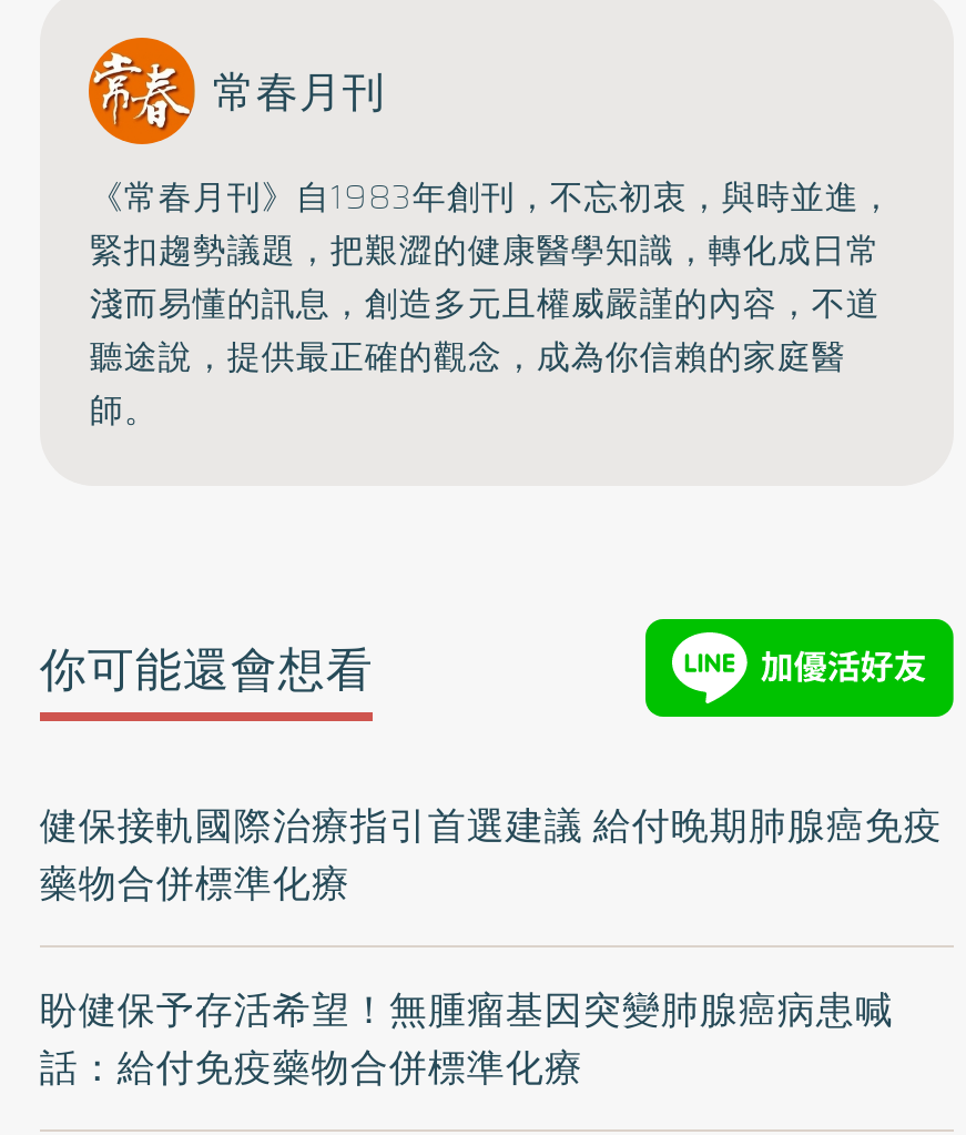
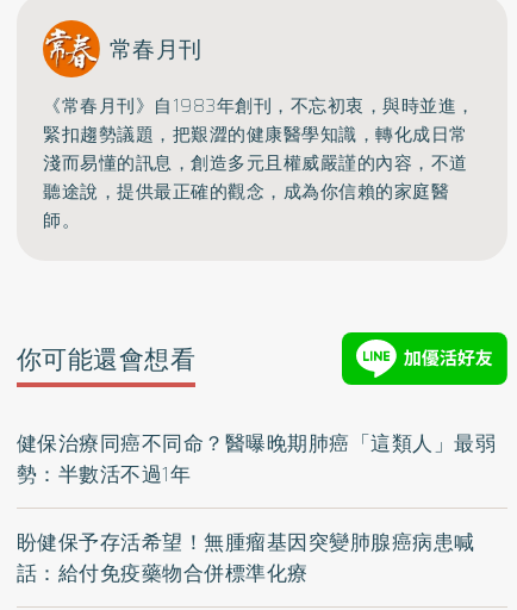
[40,797,942,912] 健保接軌國際治療指引首選建議 給付晚期肺腺癌免疫 | 藥物合併標準化療 -> [17,428,496,490] 健保治療同癌不同命？醫曝晚期肺癌「這類人」最弱 | 勢：半數活不過1年

